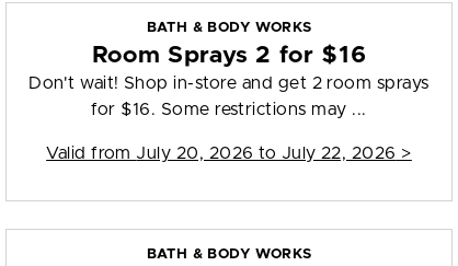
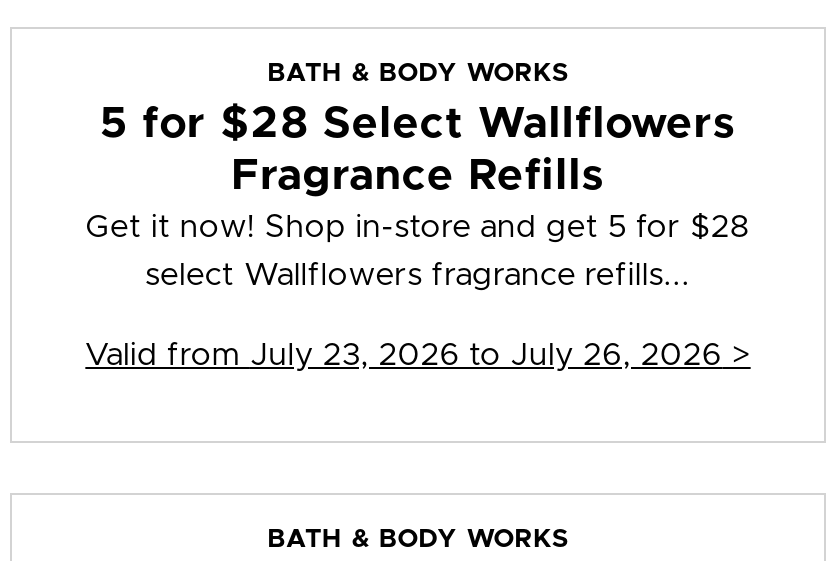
[29,44,429,92] Room Sprays 2 for $16 | Don't wait! Shop in-store and get 2 room sprays -> [85,103,751,243] 5 for $28 Select Wallflowers | Fragrance Refills | Get it now! Shop in-store and get 5 for $28
[91,101,367,118] for $16. Some restrictions may ... -> [145,259,691,291] select Wallflowers fragrance refills...
[46,145,412,162] Valid from July 20, 2026 to July 22, 2026 > -> [85,339,751,371] Valid from July 23, 2026 to July 26, 2026 >

